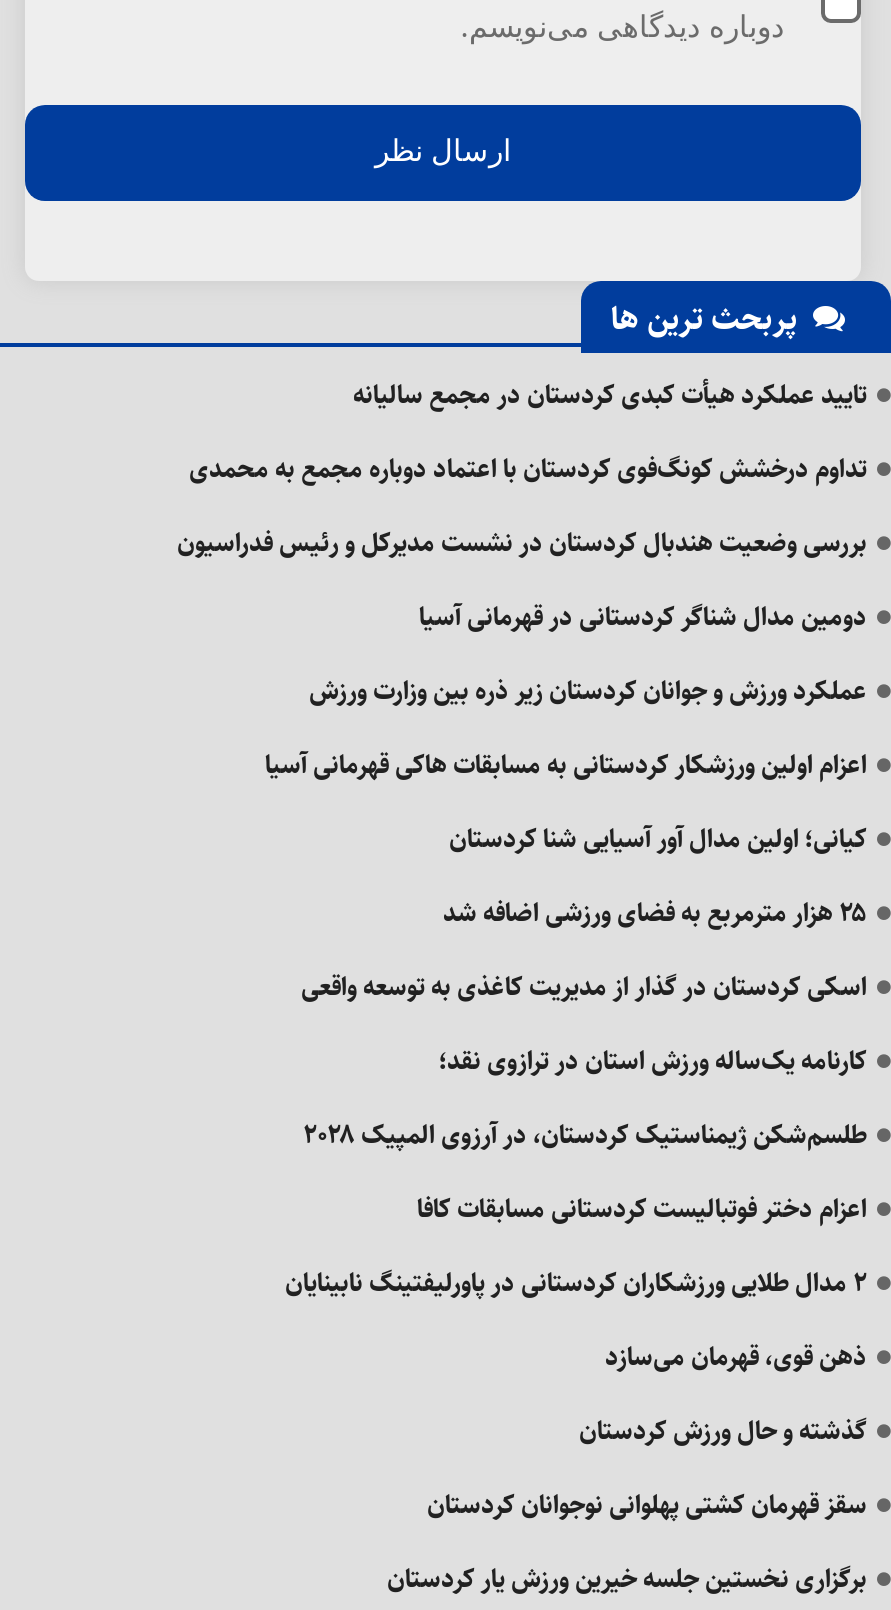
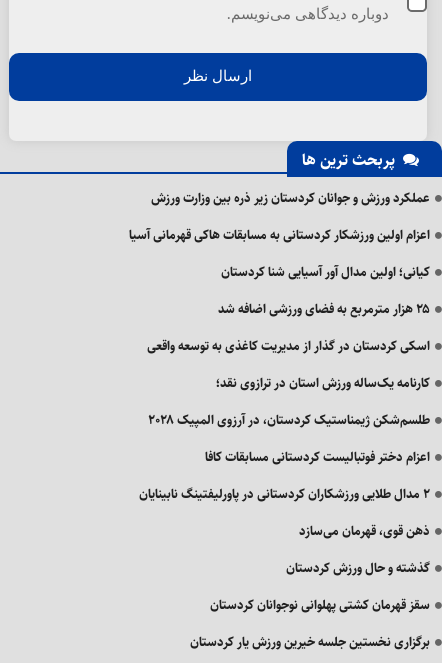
[177,376,867,638] تایید عملکرد هیأت کبدی کردستان در مجمع سالیانه | تداوم درخشش کونگ‌فوی کردستان با اعتماد دوباره مجمع به محمدی | بررسی وضعیت هندبال کردستان در نشست مدیرکل و رئیس فدراسیون | دومین مدال شناگر کردستانی در قهرمانی آسیا -> none

